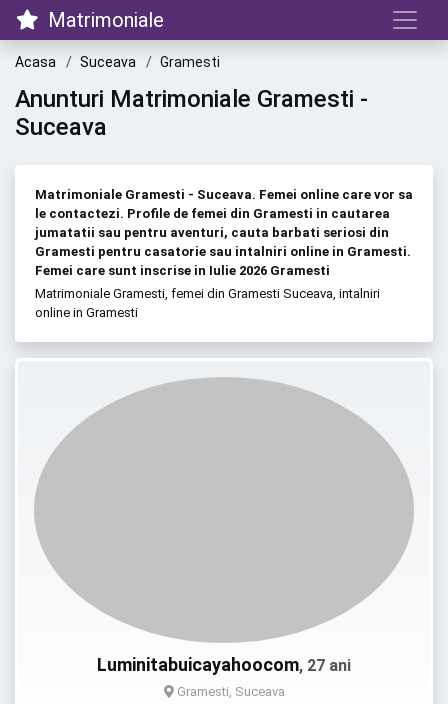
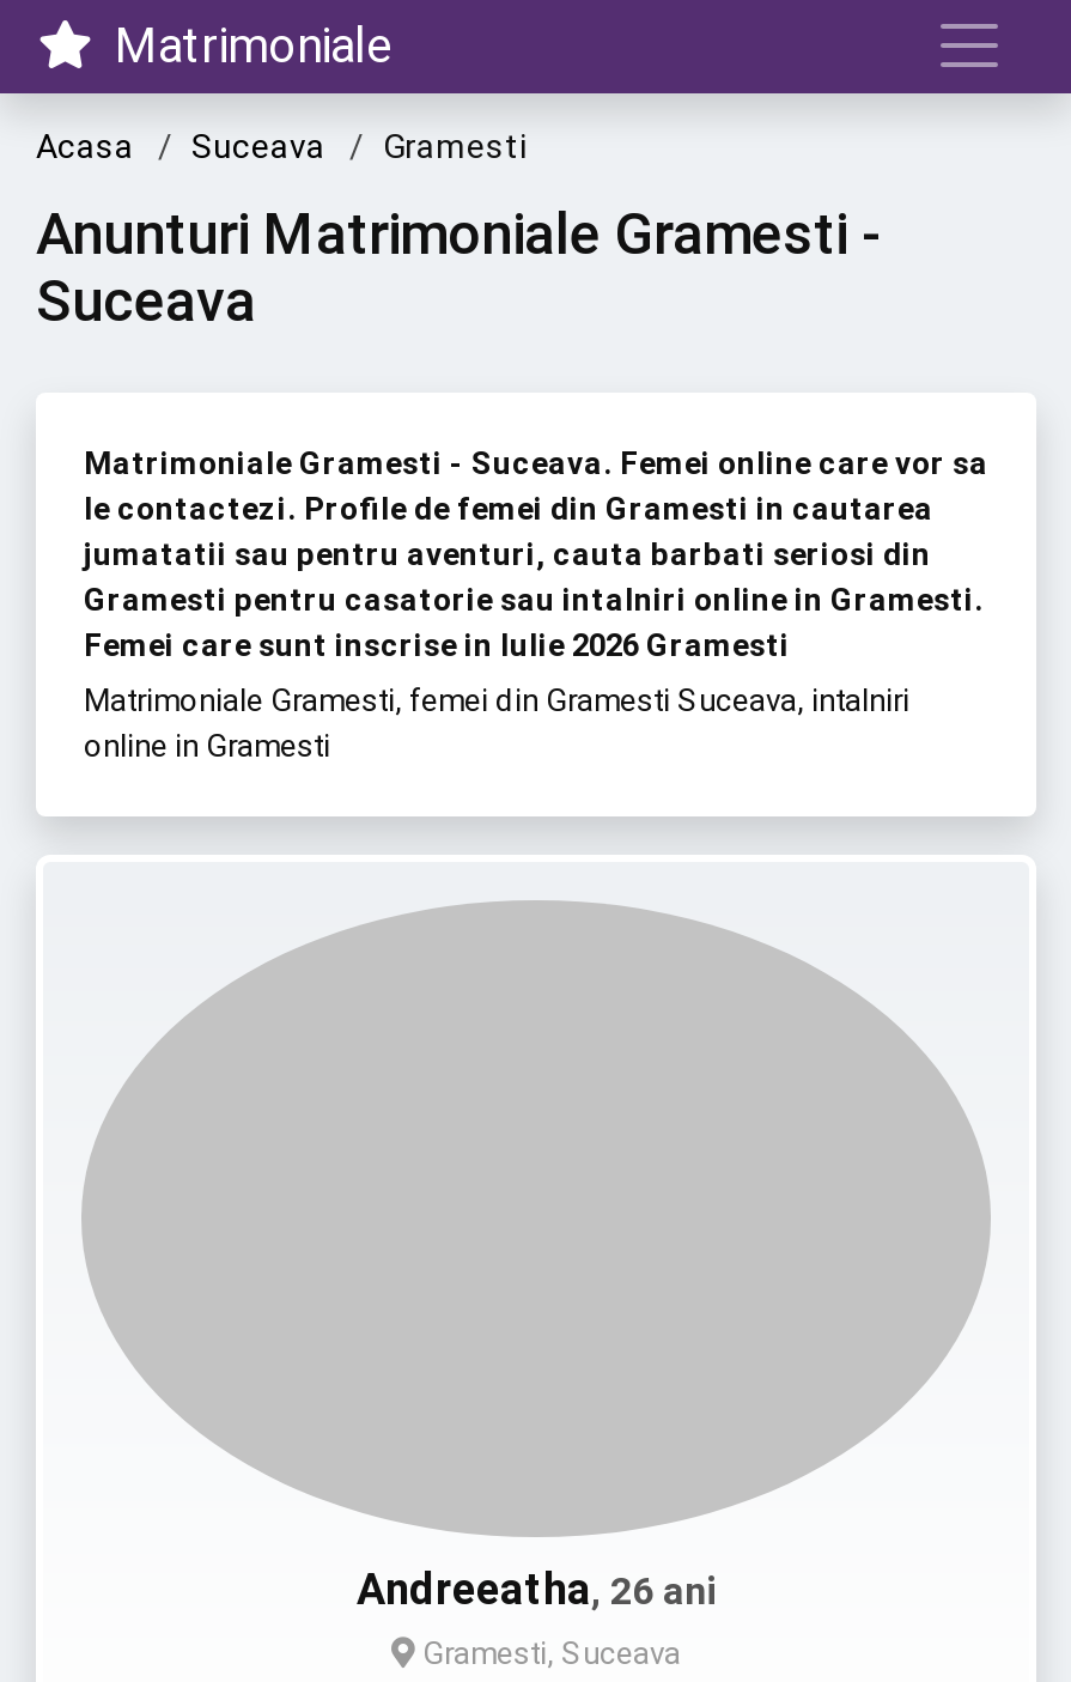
[97,654,351,675] Luminitabuicayahoocom, 27 ani -> [357,1563,716,1614] Andreeatha, 26 ani

